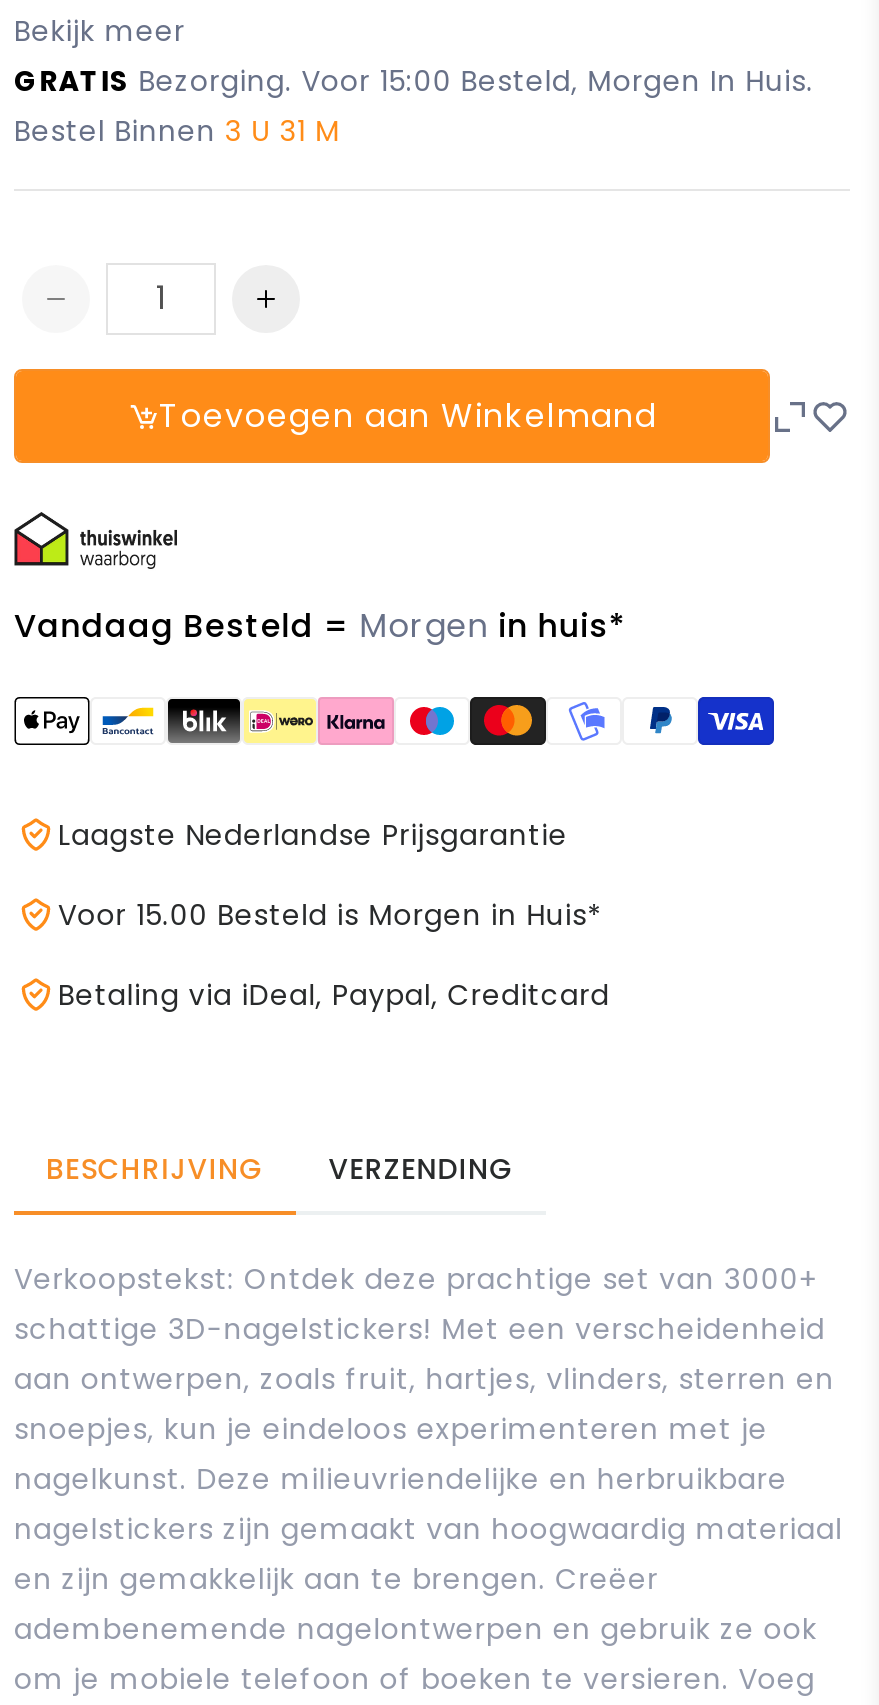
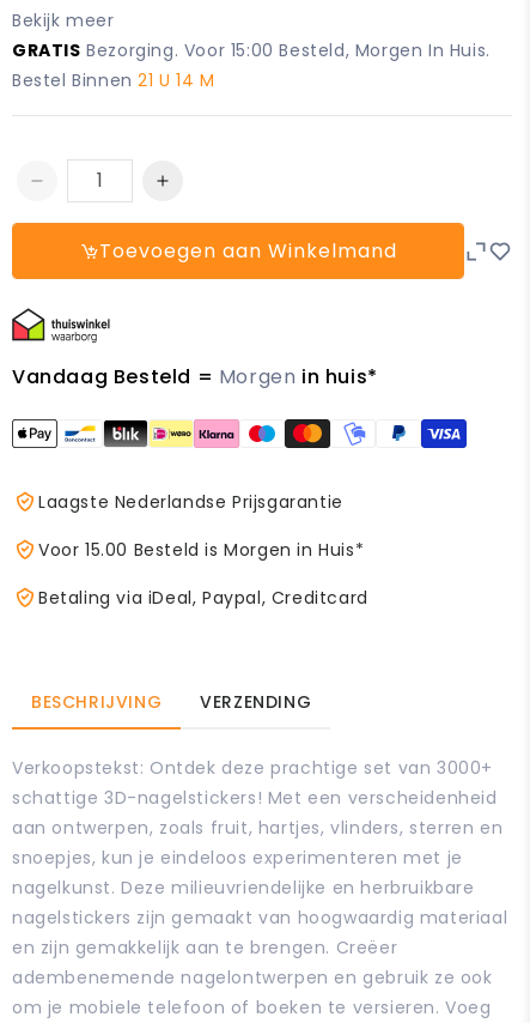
[14,112,340,152] Bestel Binnen 3 U 31 M -> [12,69,215,93] Bestel Binnen 21 U 14 M

